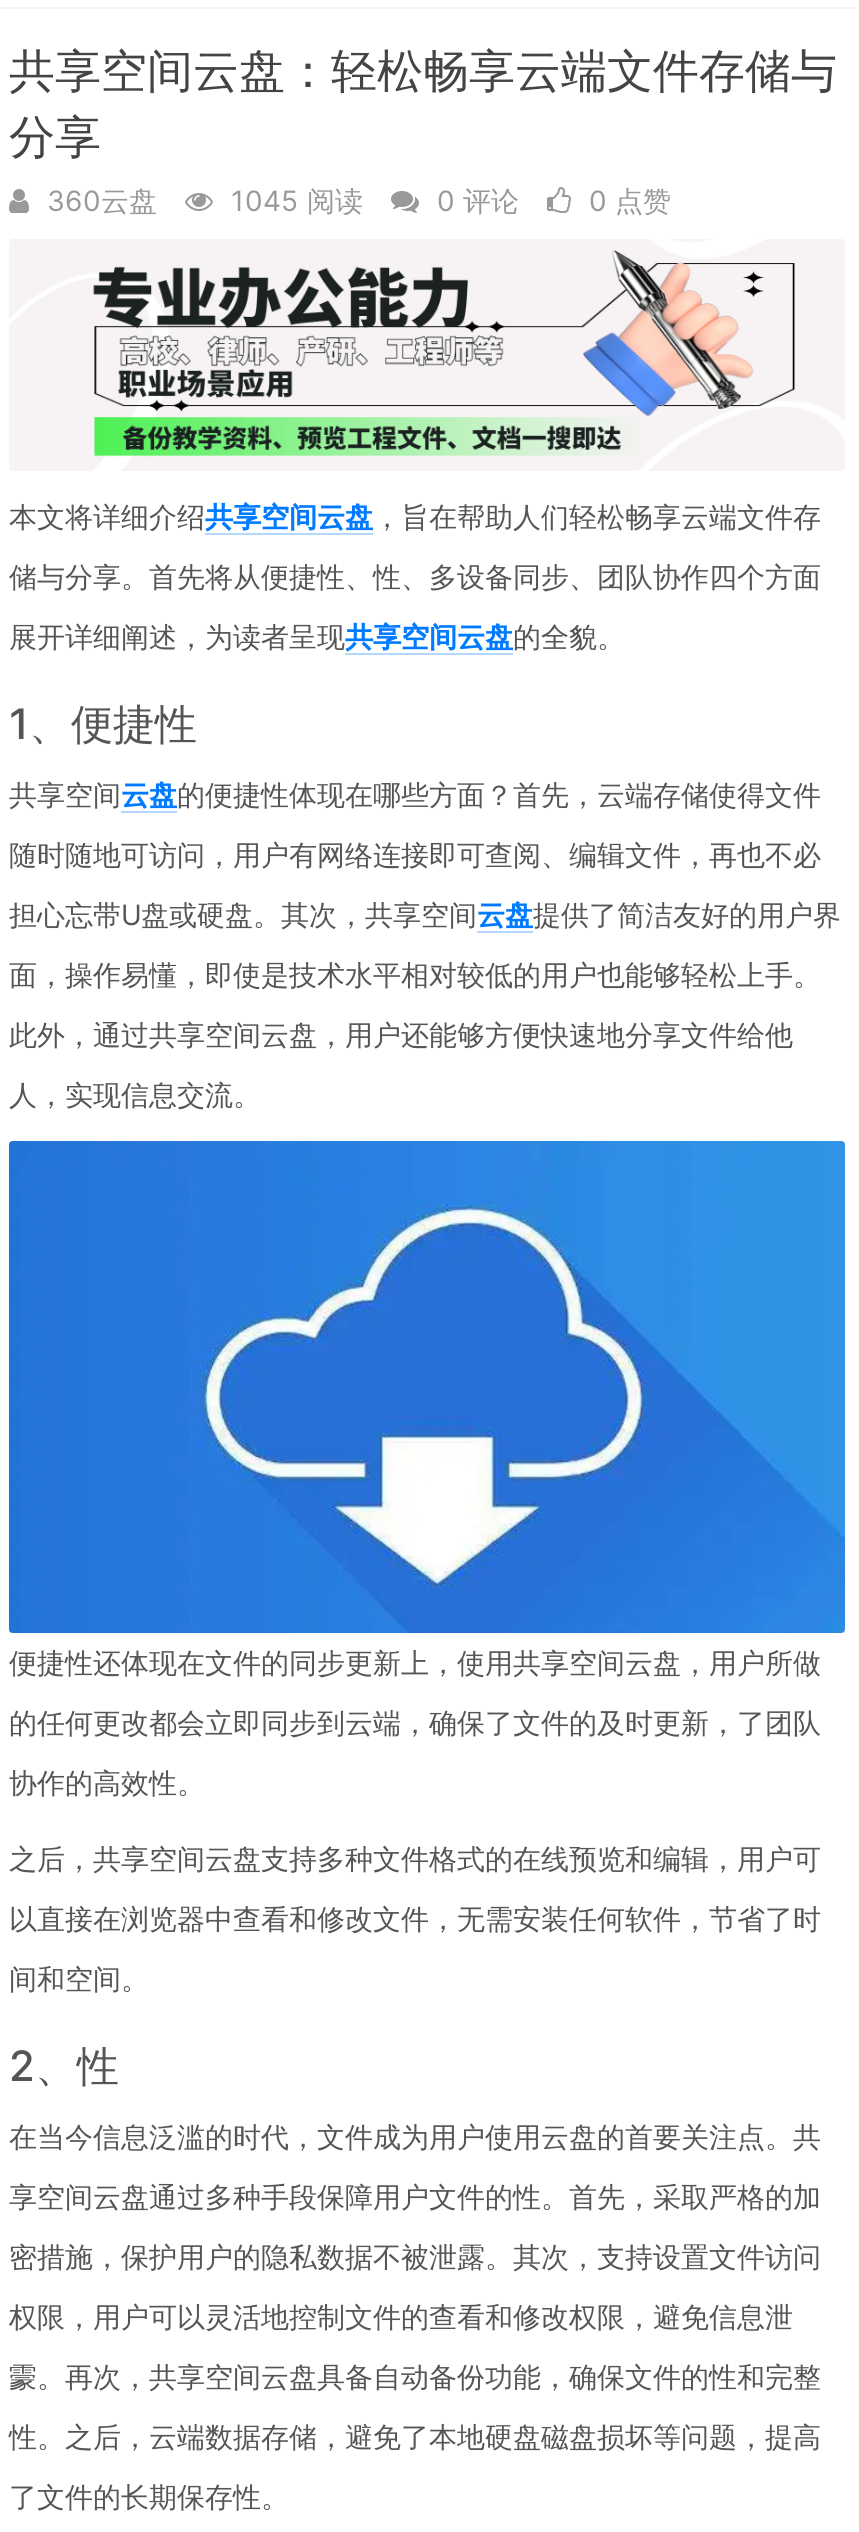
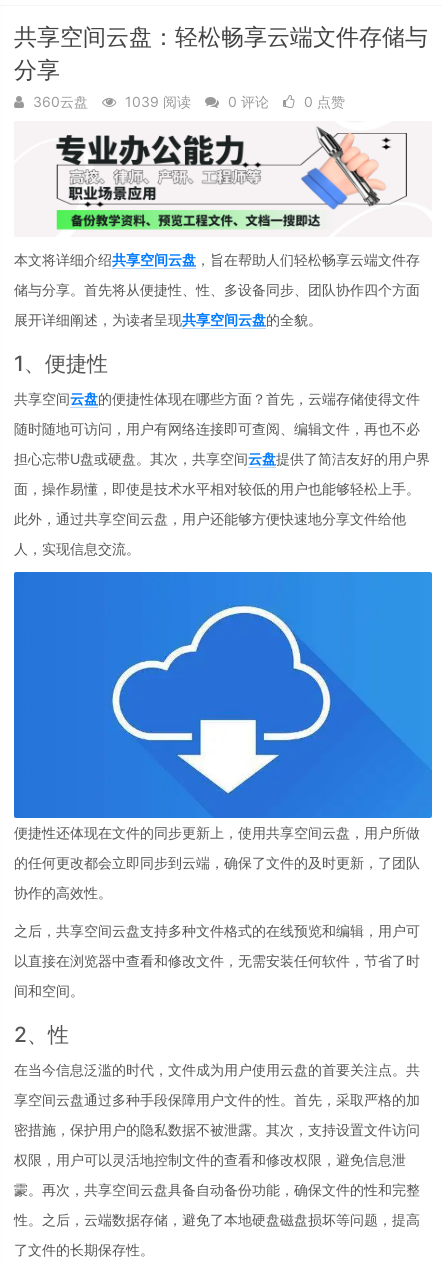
[39,183,671,217] 360云盘 1045 阅读 0 评论 0 点赞 -> [29,93,345,110] 360云盘 1039 阅读 0 评论 0 点赞

